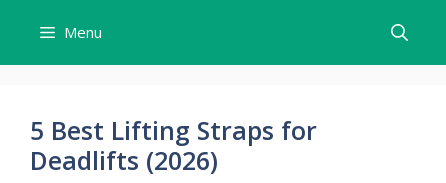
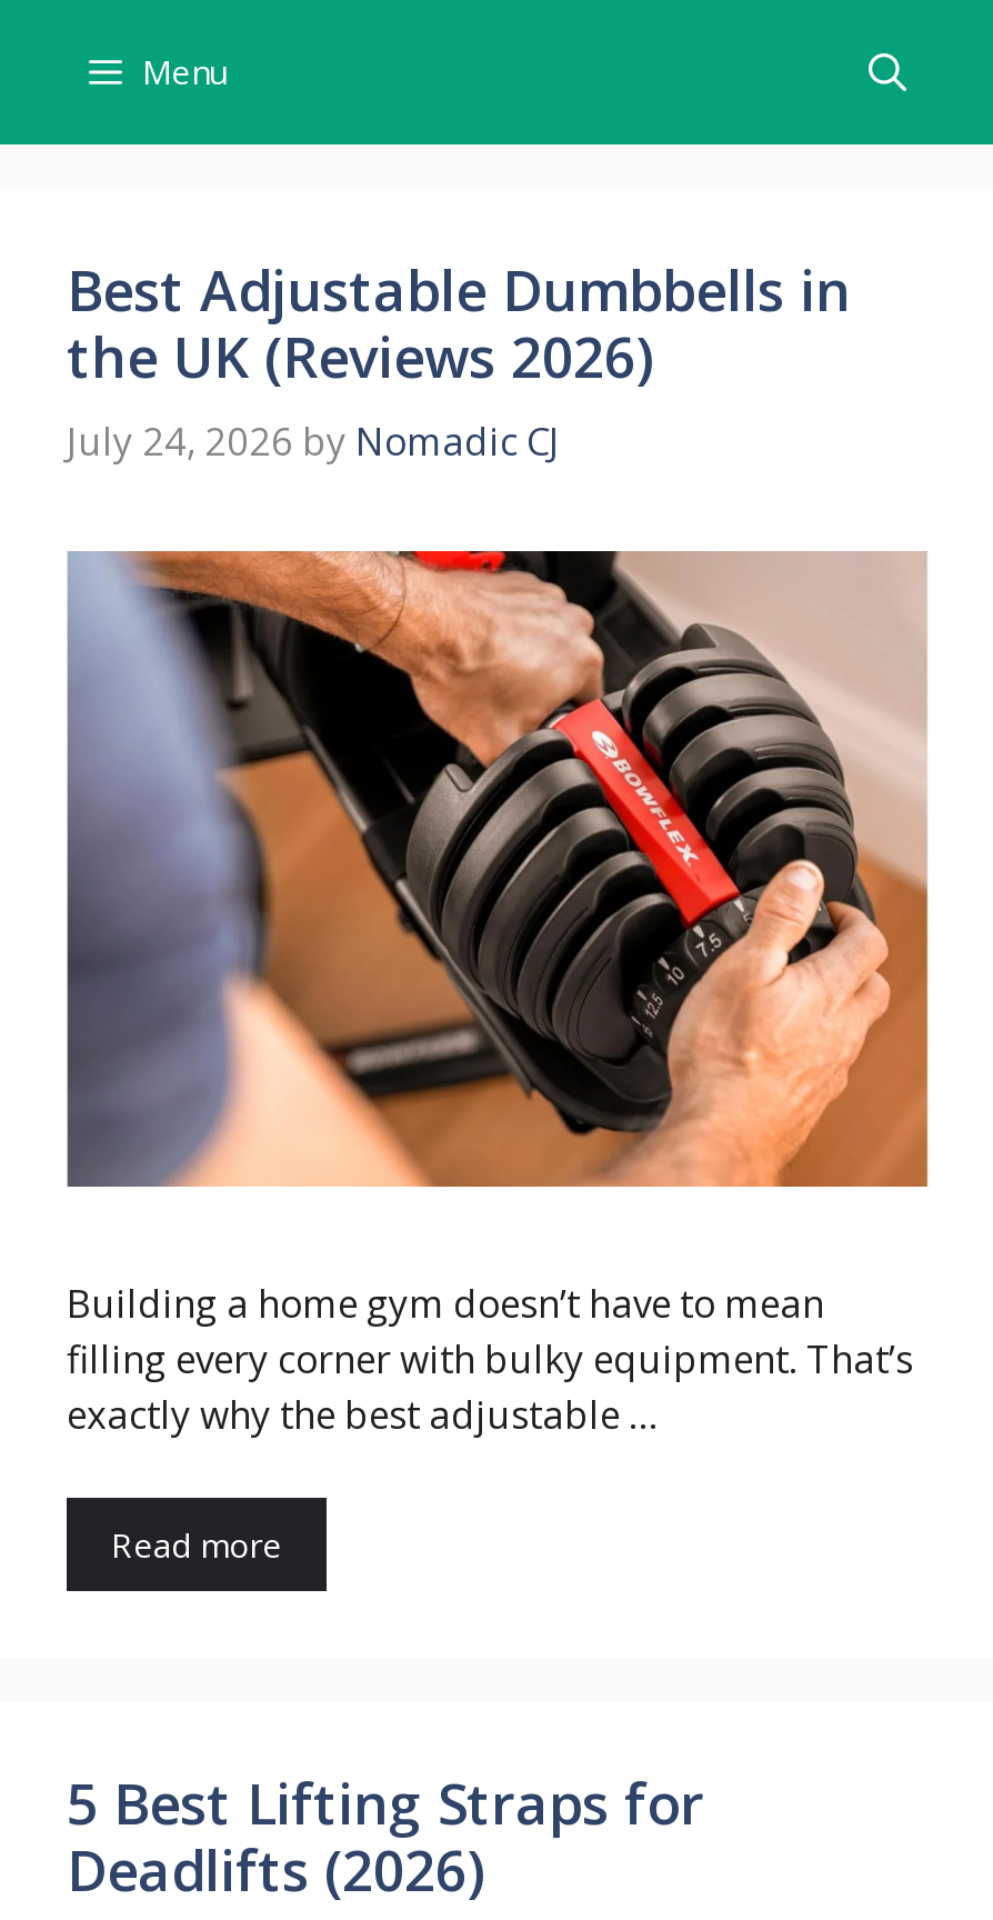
none -> [64,549,931,1568] [image] | Building a home gym doesn’t have to mean | filling every corner with bulky equipment. That’s | exactly why the best adjustable … | Read more
none -> [67,251,851,466] Best Adjustable Dumbbells in | the UK (Reviews 2026) | July 24, 2026 by Nomadic CJ

